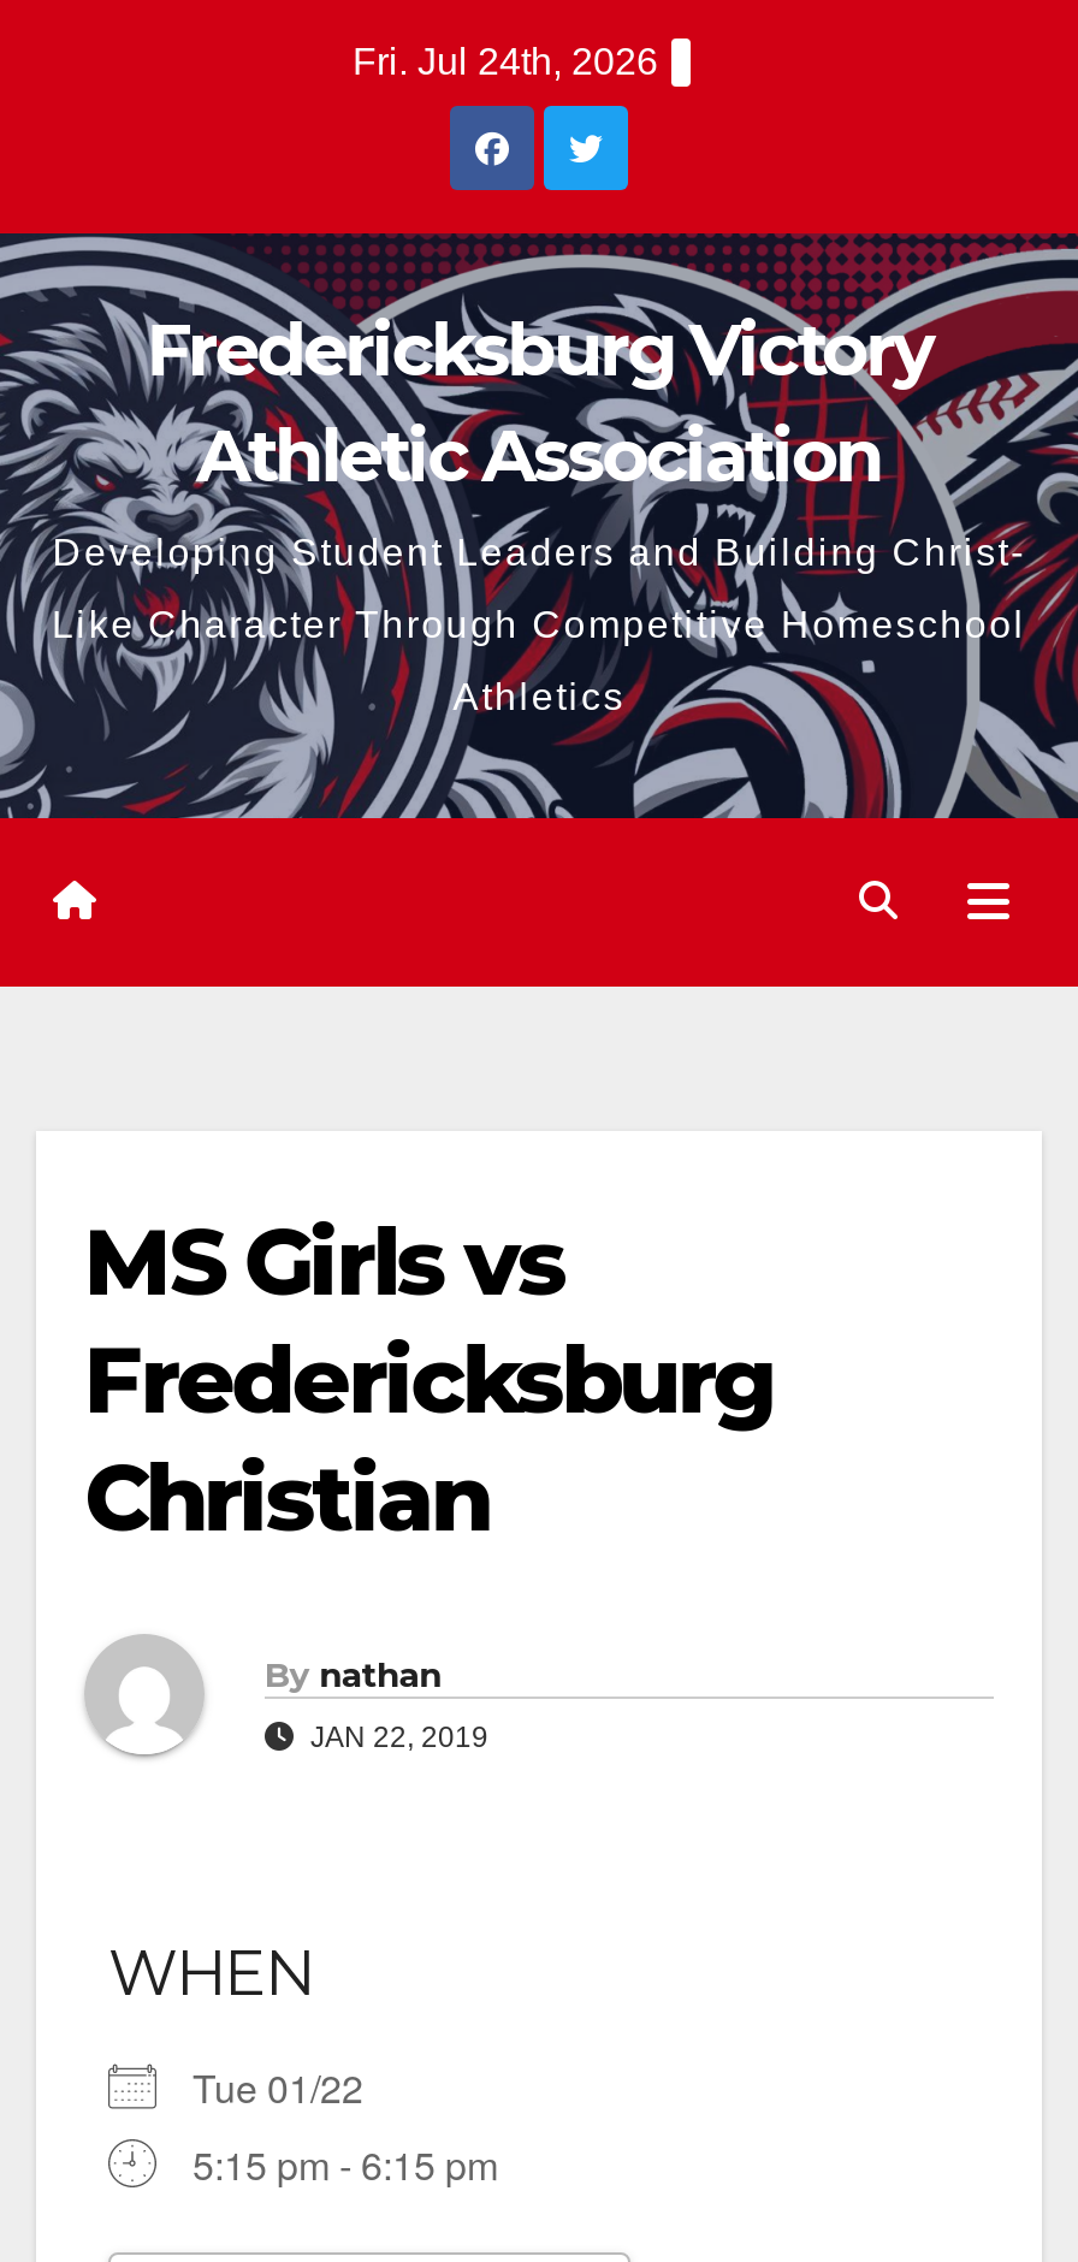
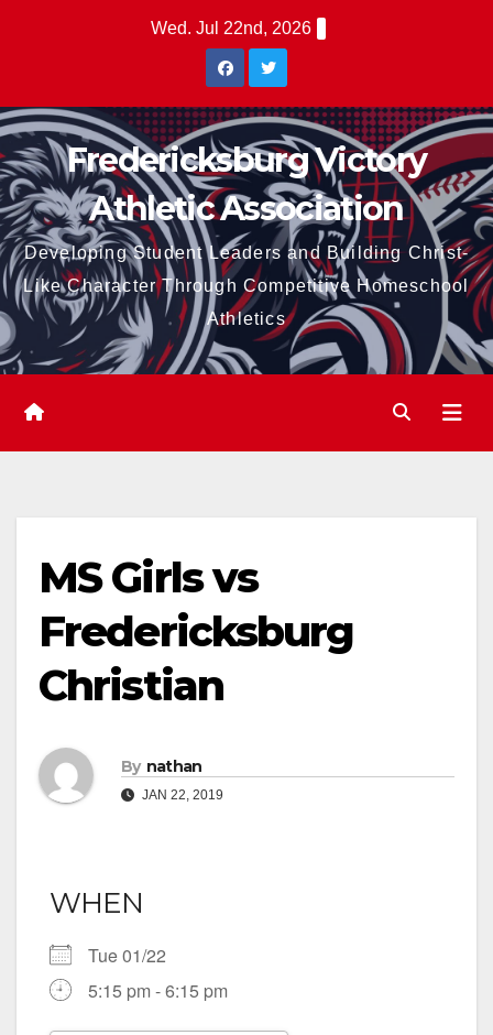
[353,41,658,82] Fri. Jul 24th, 2026 -> [151,19,311,37] Wed. Jul 22nd, 2026

